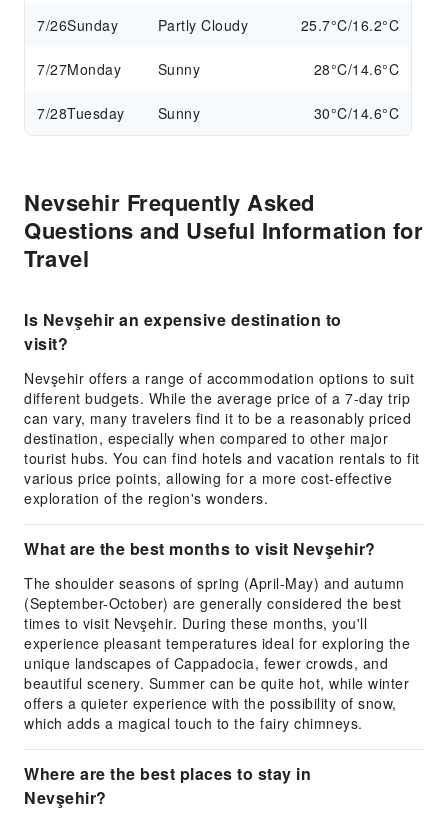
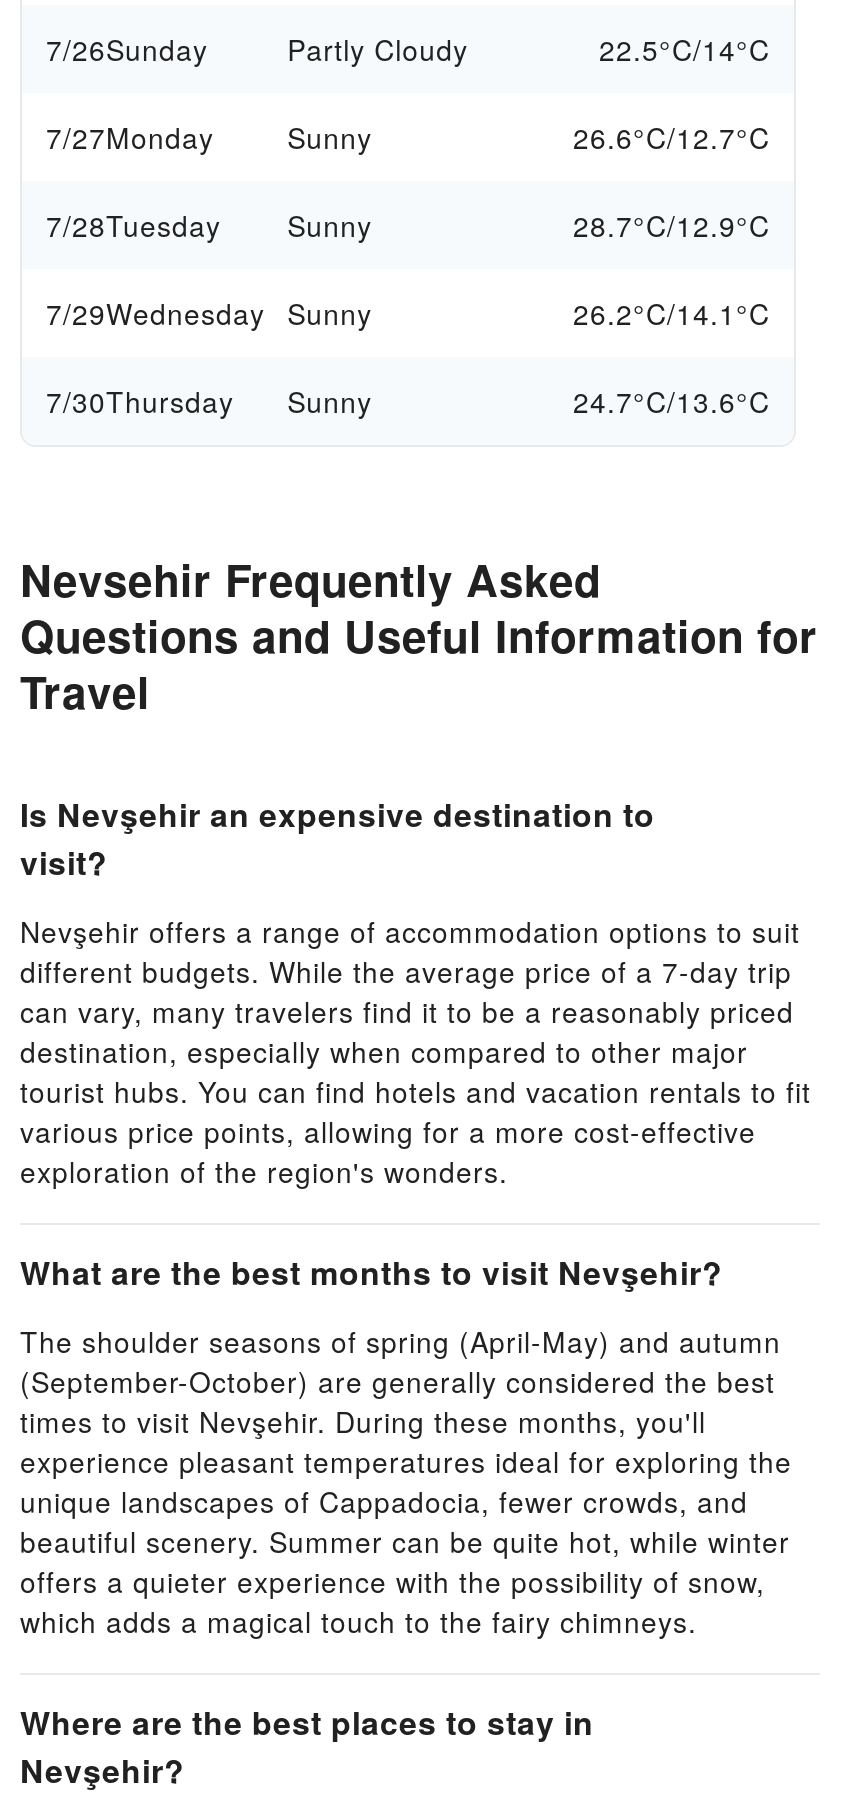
[300,15,399,35] 25.7°C/16.2°C -> [599,29,770,69] 22.5°C/14°C
[313,59,399,79] 28°C/14.6°C -> [573,117,770,157] 26.6°C/12.7°C
[313,103,399,123] 30°C/14.6°C -> [46,205,770,421] 28.7°C/12.9°C | 7/29Wednesday Sunny | 26.2°C/14.1°C | 7/30Thursday | Sunny | 24.7°C/13.6°C

